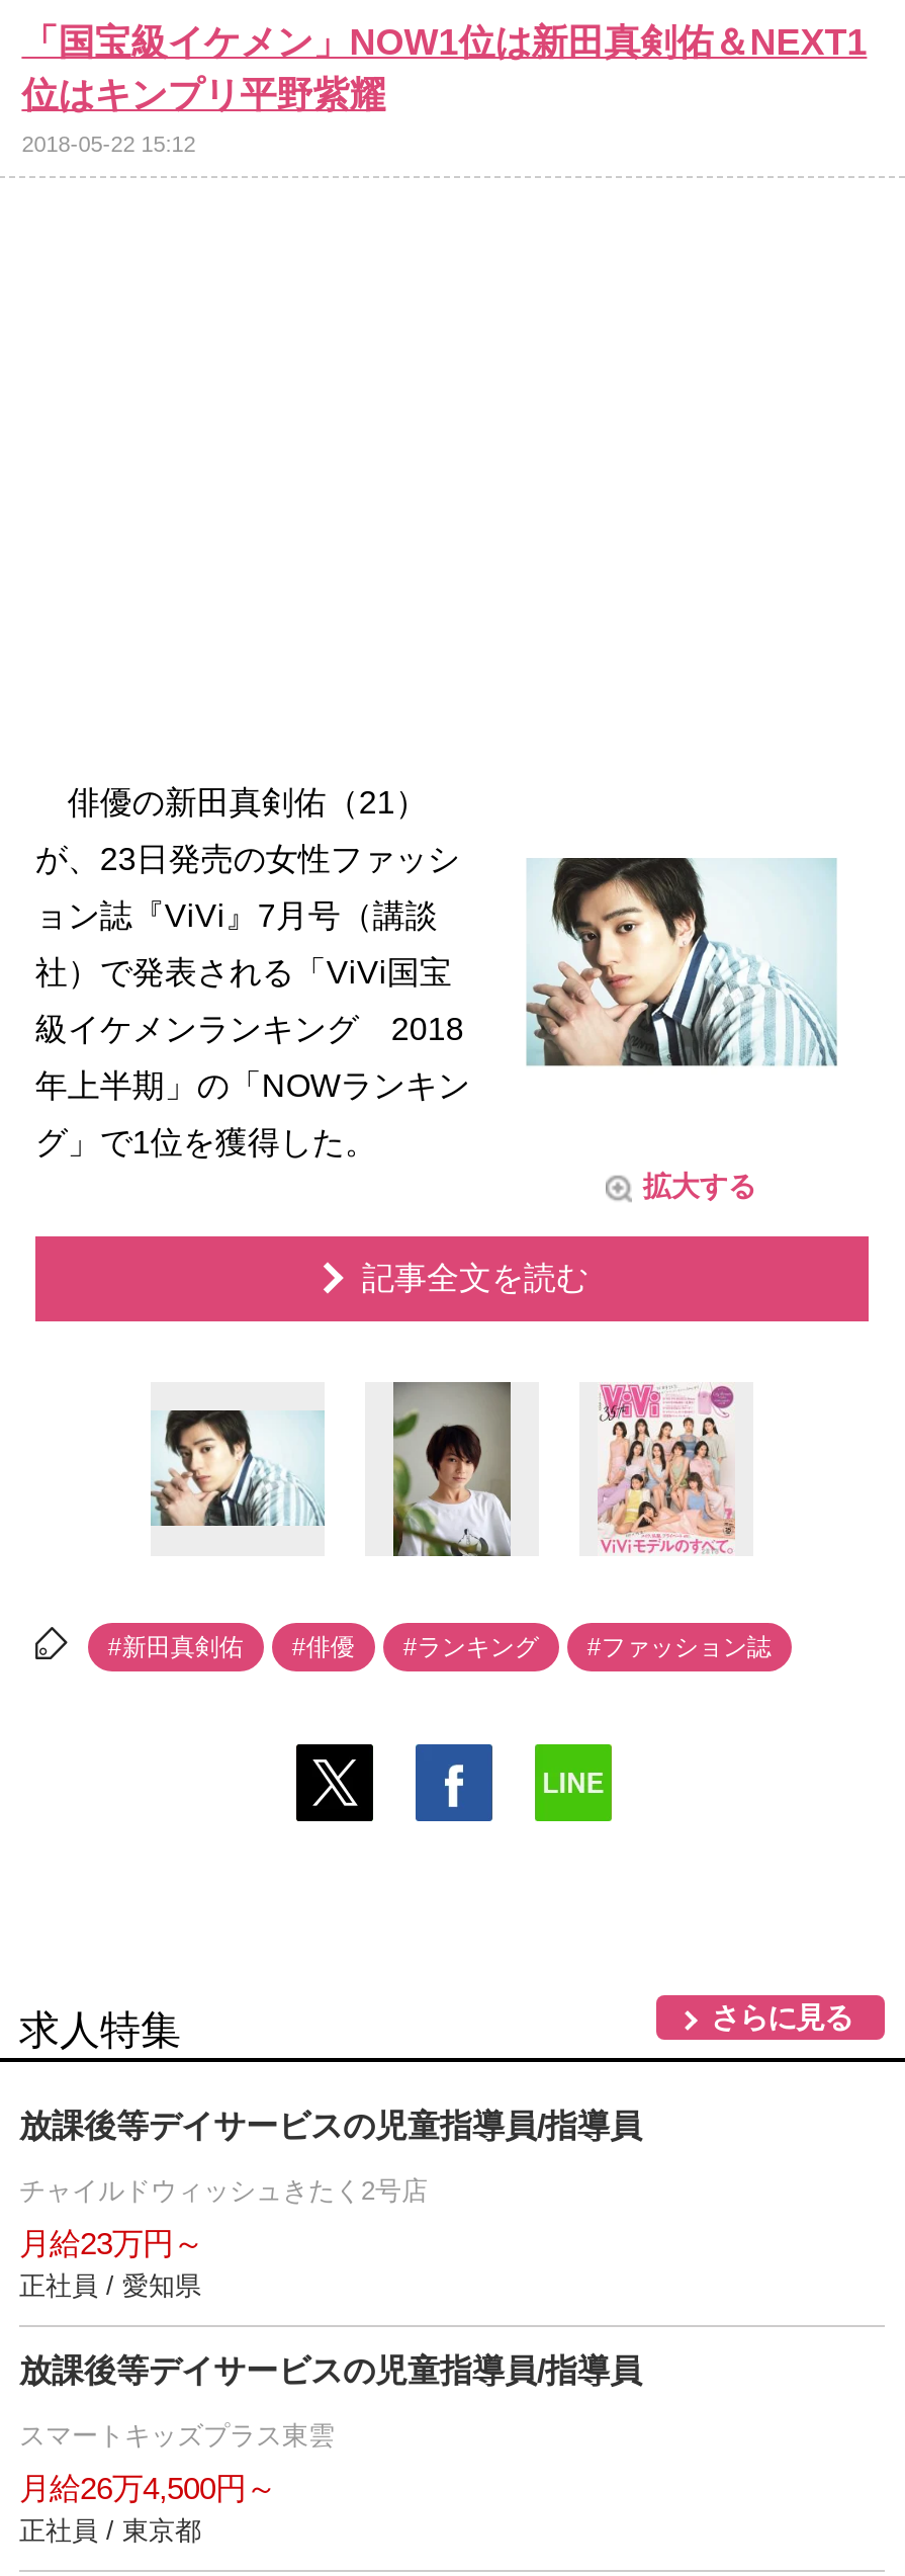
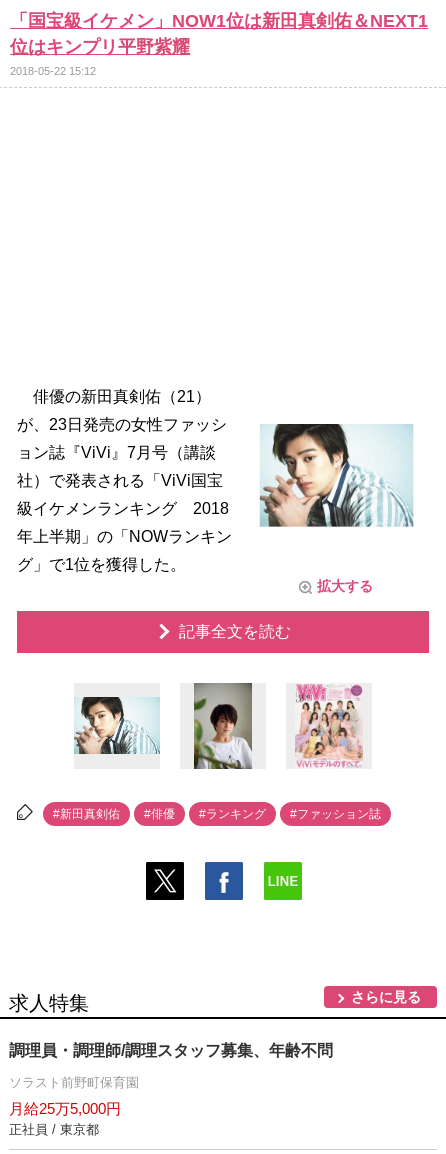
[19,2108,642,2505] 放課後等デイサービスの児童指導員/指導員 | チャイルドウィッシュきたく2号店 | 月給23万円～ | 正社員 / 愛知県 | 放課後等デイサービスの児童指導員/指導員 | スマートキッズプラス東雲 | 月給26万4,500円～ -> [9,1042,333,1117] 調理員・調理師/調理スタッフ募集、年齢不問 | ソラスト前野町保育園 | 月給25万5,000円

